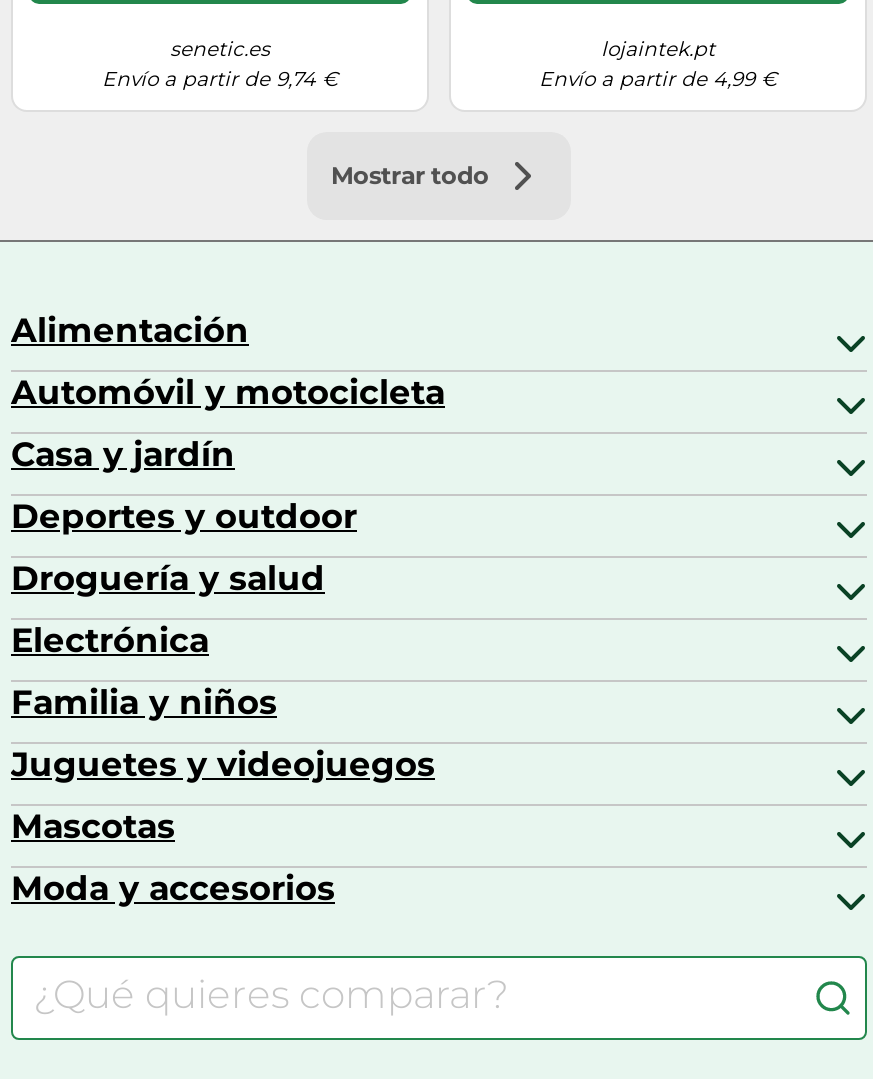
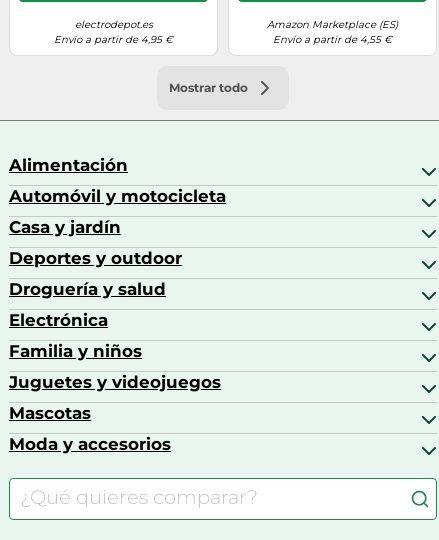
[102,36,338,92] senetic.es | Envío a partir de 9,74 € -> [54,18,173,46] electrodepot.es | Envío a partir de 4,95 €
[539,36,777,92] lojaintek.pt | Envío a partir de 4,99 € -> [267,18,398,46] Amazon Marketplace (ES) | Envío a partir de 4,55 €

